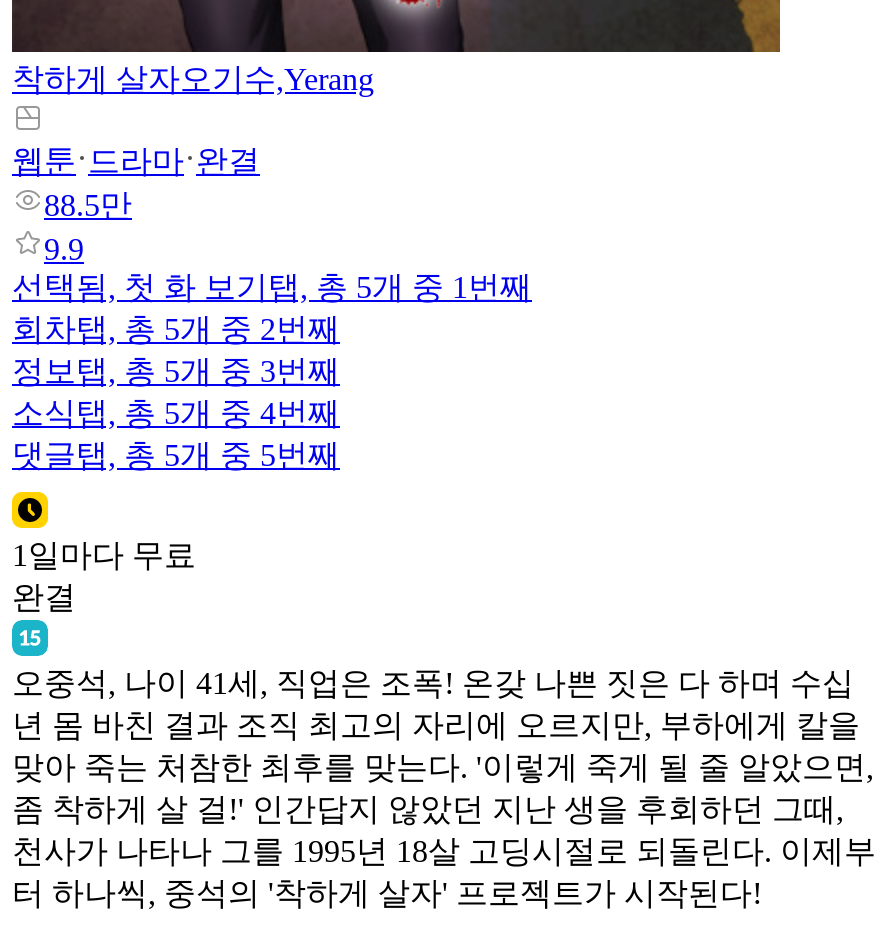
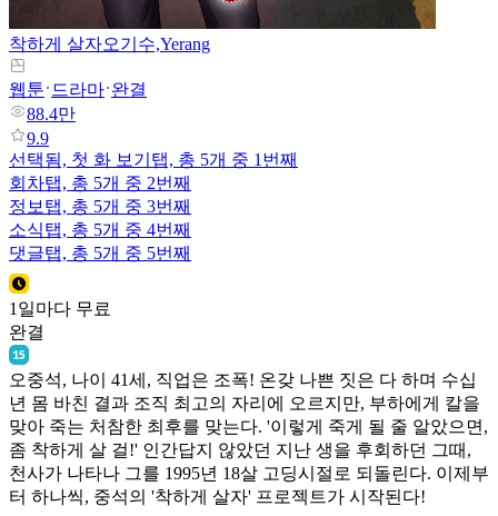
[44,188,132,222] 88.5만 -> [27,105,76,123] 88.4만

